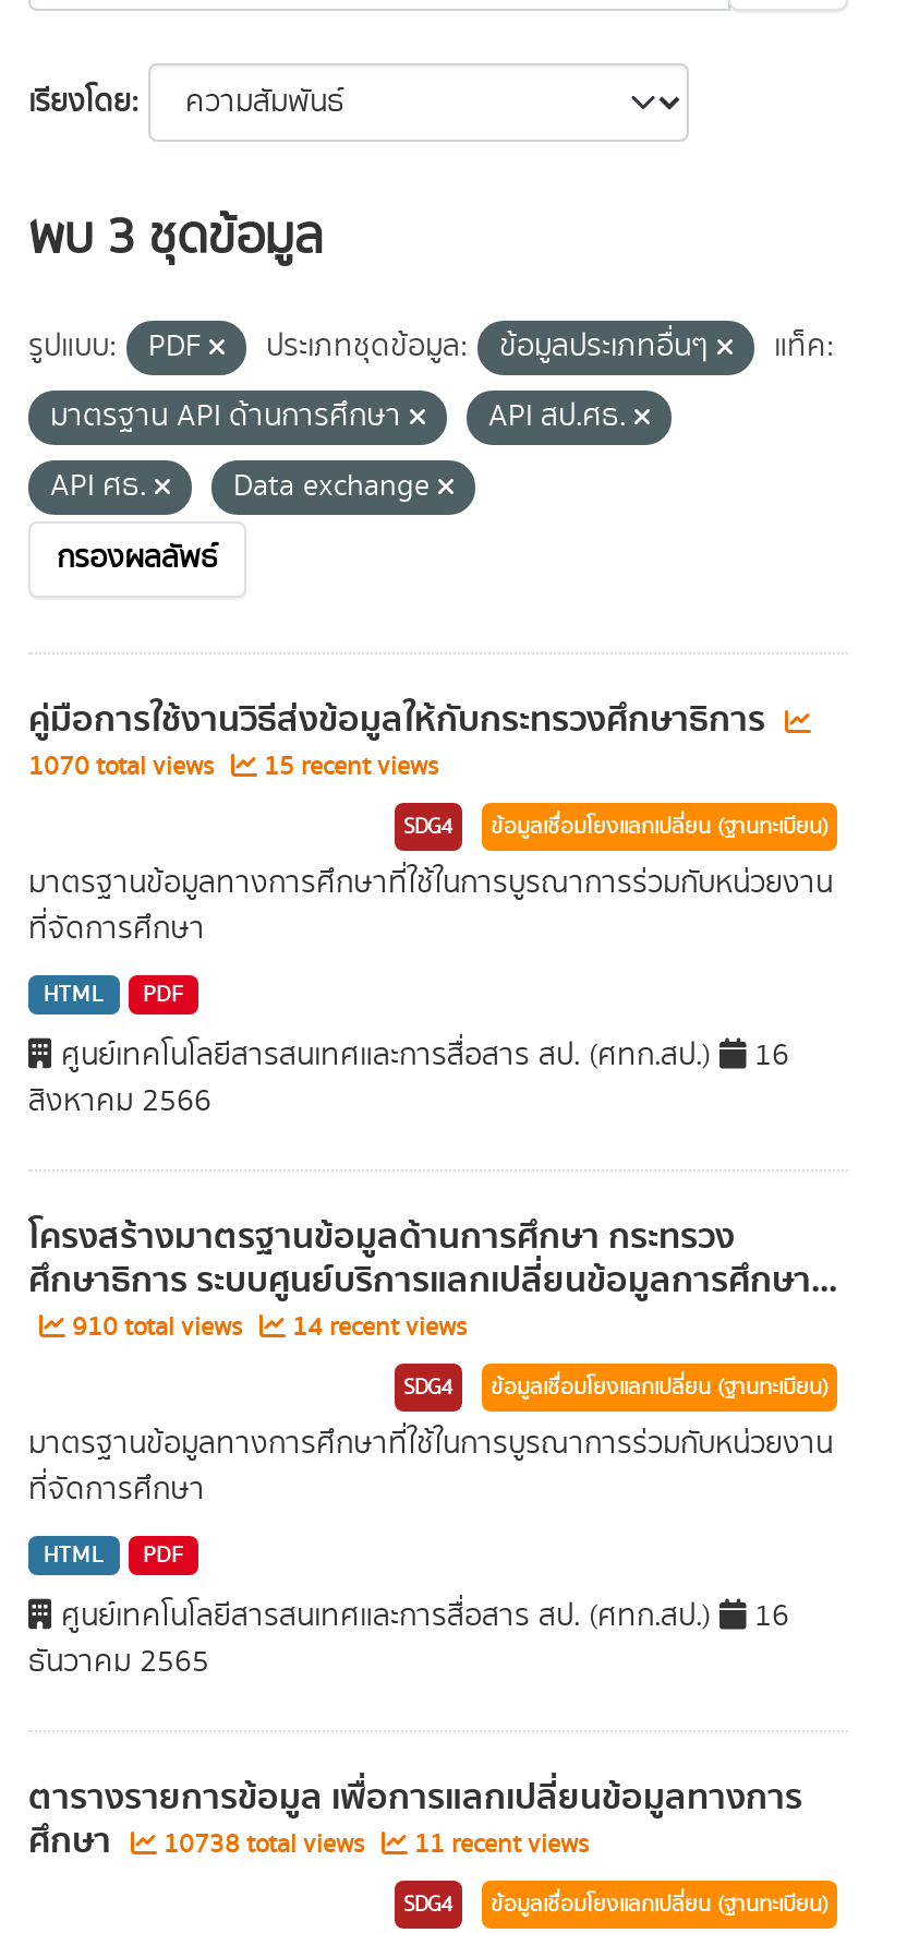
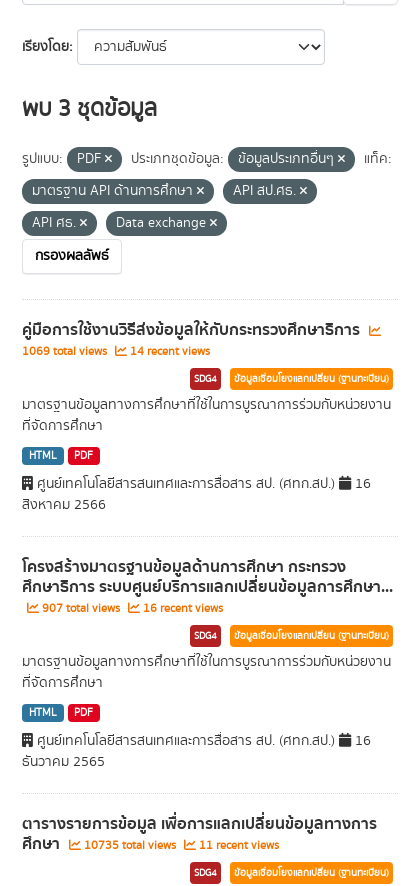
[28,748,220,785] 1070 total views -> [22,343,110,360] 1069 total views
[257,748,438,785] 15 recent views -> [127,343,210,360] 14 recent views
[65,1309,249,1346] 910 total views -> [39,600,123,617] 907 total views
[286,1309,467,1346] 14 recent views -> [140,600,223,617] 16 recent views
[28,1813,589,1870] ศึกษา 10738 total views 11 recent views -> [22,831,279,857] ศึกษา 10735 total views 11 recent views

